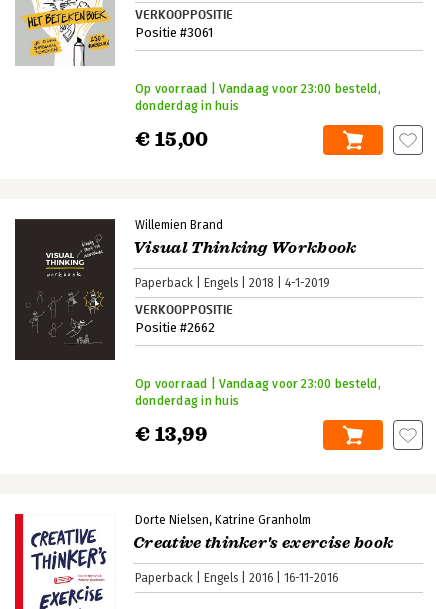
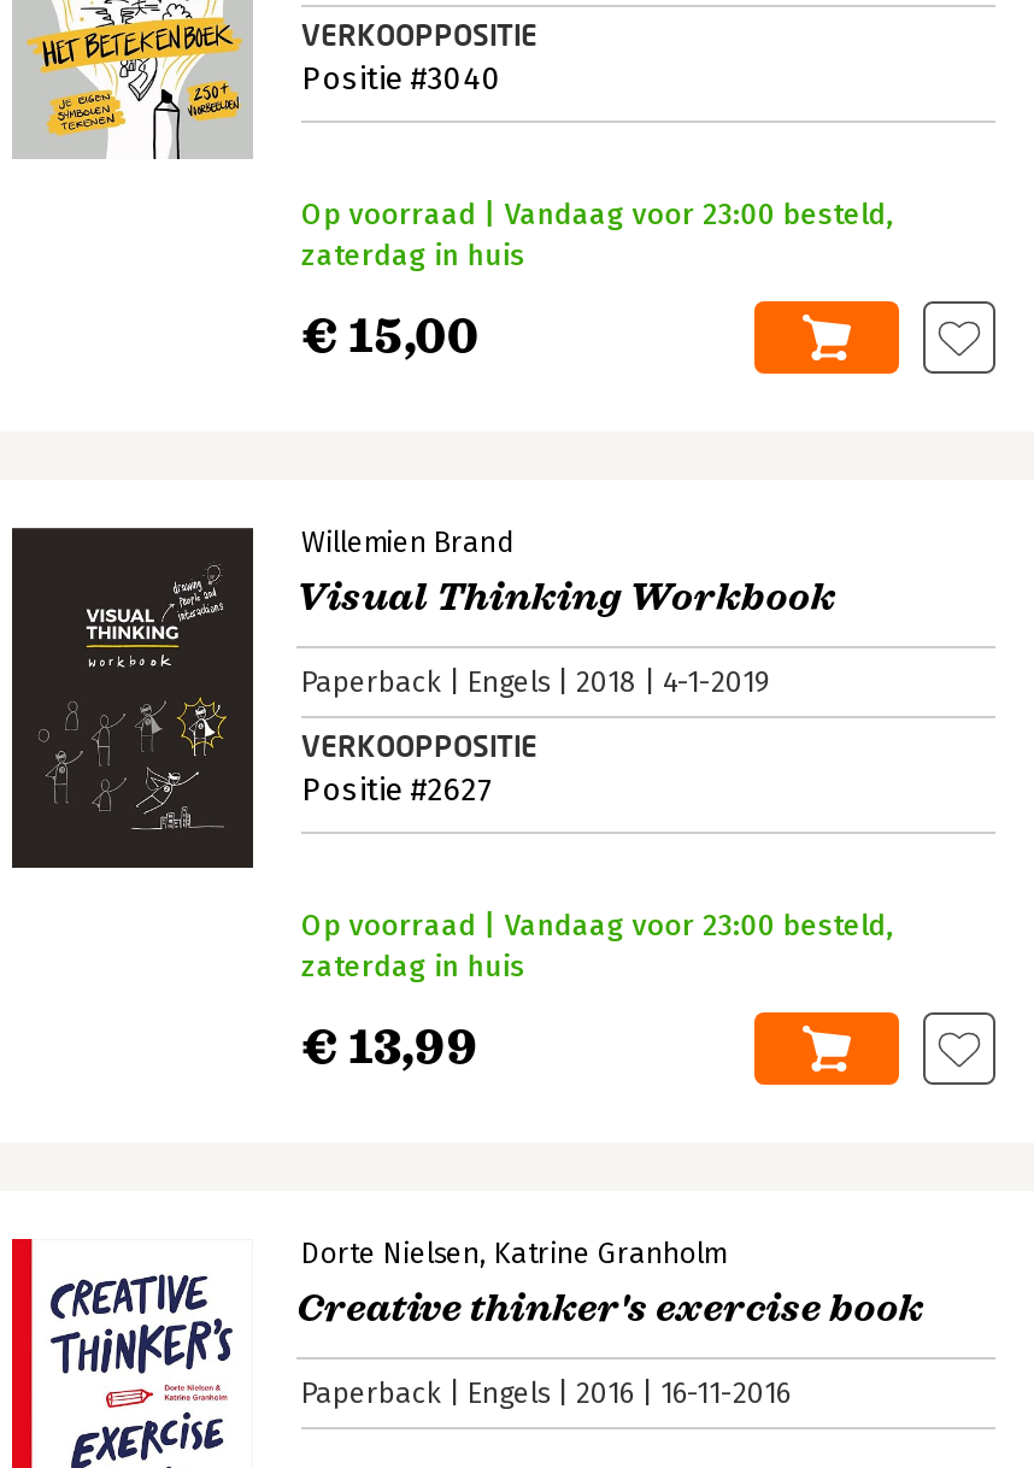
[135,25,213,40] Positie #3061 -> [301,60,501,96] Positie #3040
[135,99,239,113] donderdag in huis -> [301,238,525,272] zaterdag in huis
[135,320,215,335] Positie #2662 -> [301,771,492,807] Positie #2627
[135,394,239,408] donderdag in huis -> [301,949,525,983] zaterdag in huis

